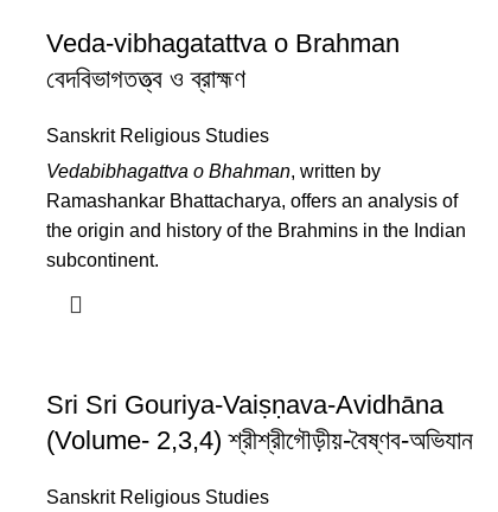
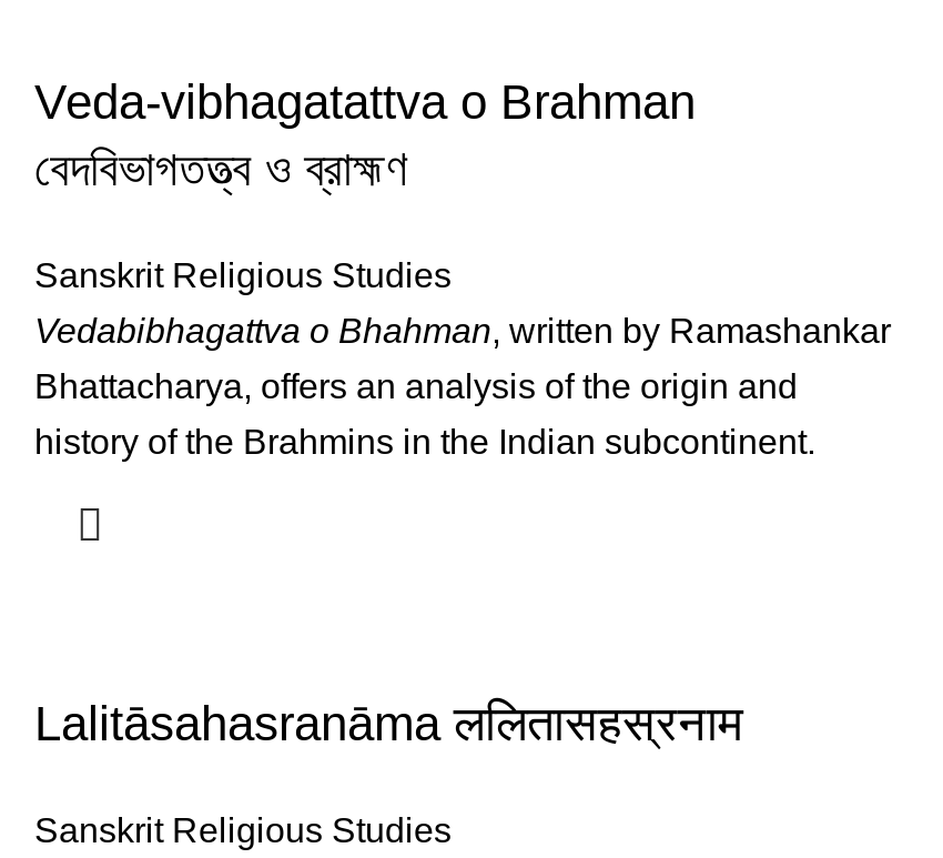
[46,390,473,455] Sri Sri Gouriya-Vaiṣṇava-Avidhāna | (Volume- 2,3,4) শ্রীশ্রীগৌড়ীয়-বৈষ্ণব-অভিযান -> [34,697,742,752] Lalitāsahasranāma ललितासहस्रनाम

